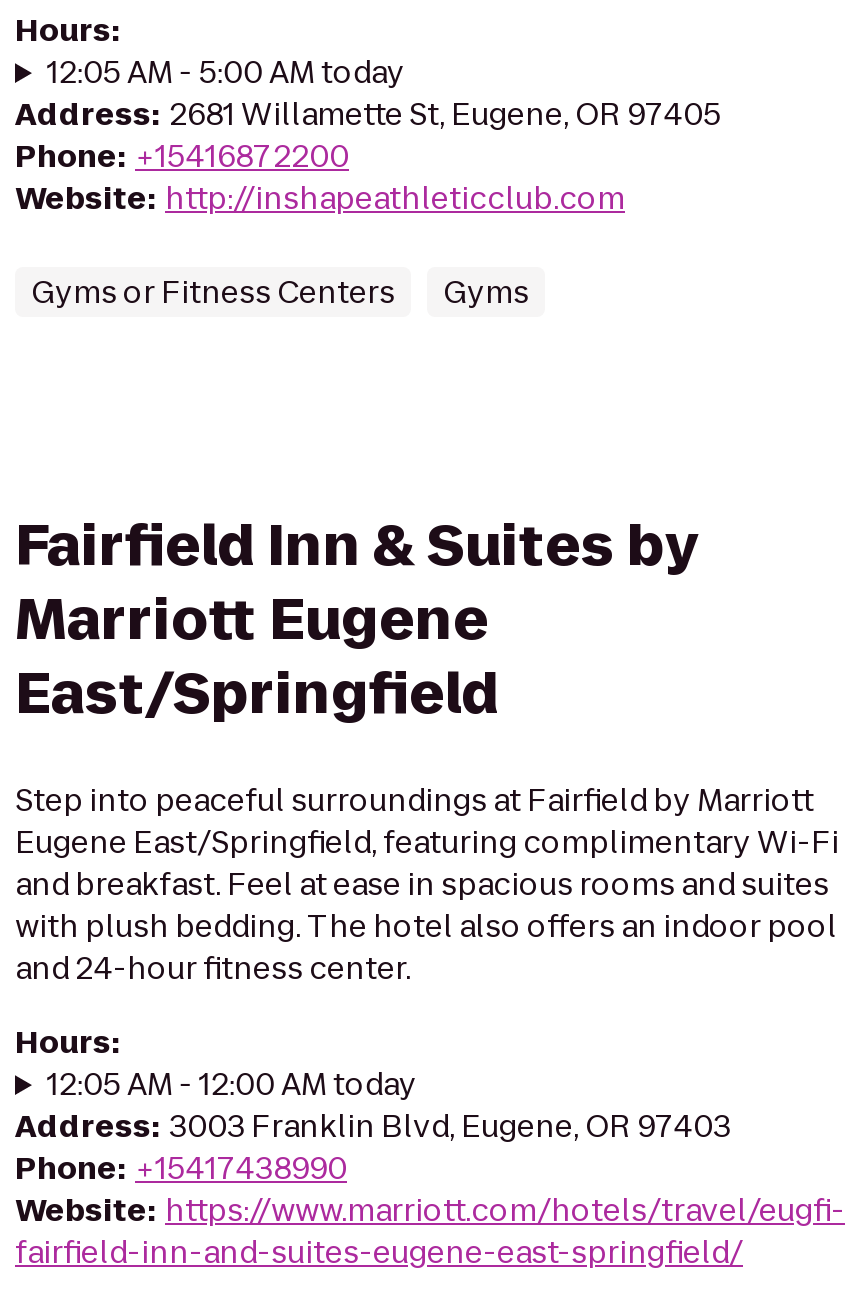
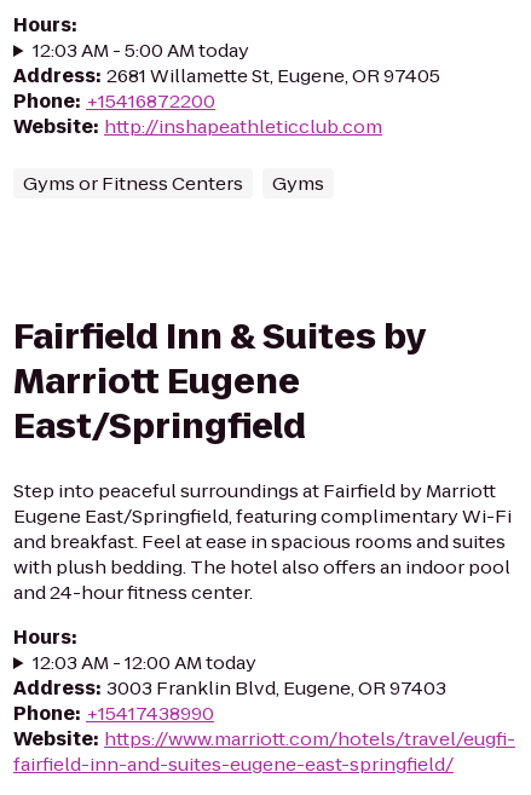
[47,51,405,93] 12:05 AM - 5:00 AM today -> [33,38,249,63] 12:03 AM - 5:00 AM today
[47,1063,417,1105] 12:05 AM - 12:00 AM today -> [33,650,256,675] 12:03 AM - 12:00 AM today

